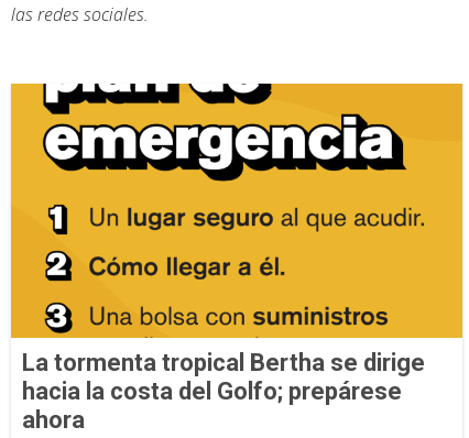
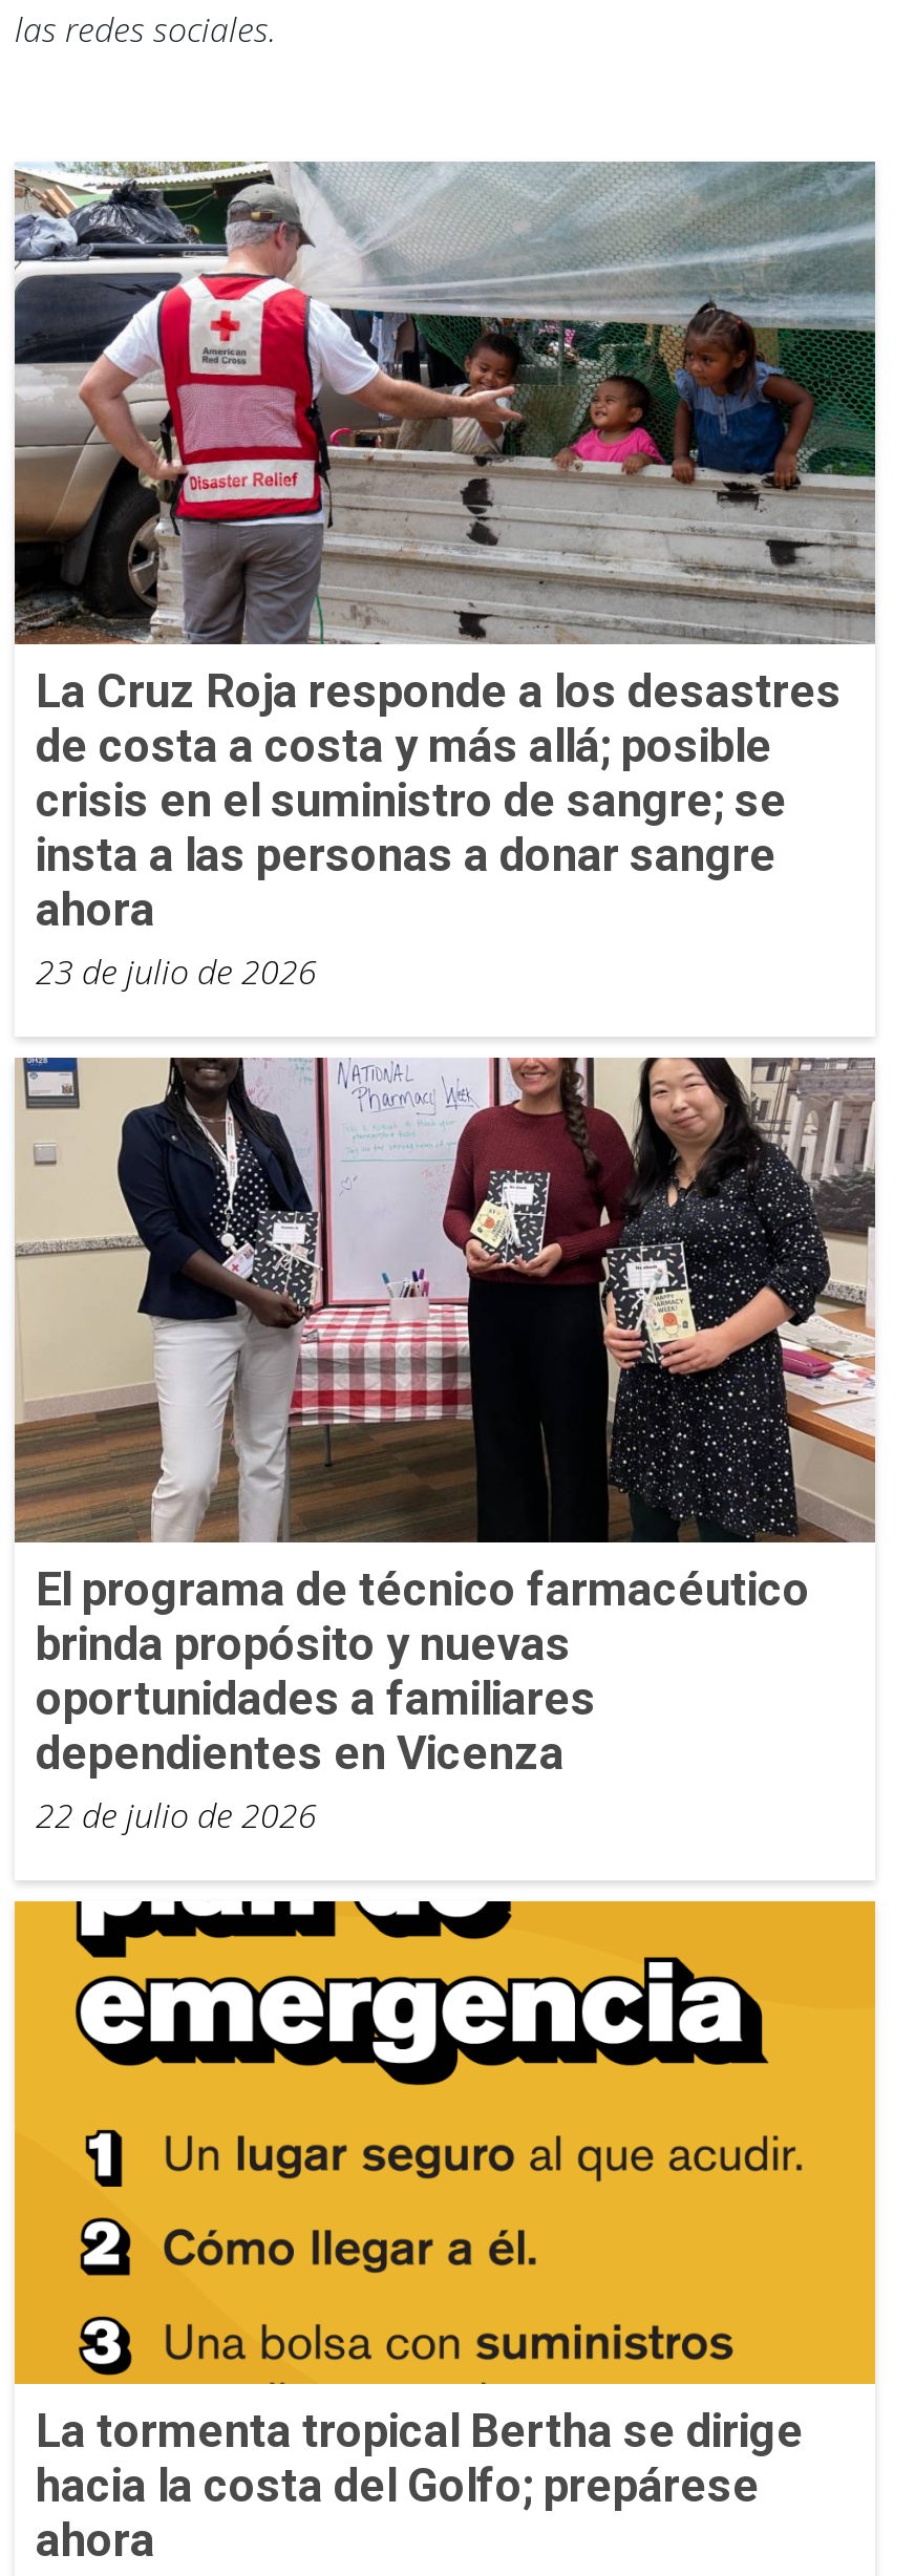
none -> [13,159,877,995] [image] | La Cruz Roja responde a los desastres | de costa a costa y más allá; posible | crisis en el suministro de sangre; se | insta a las personas a donar sangre | ahora | 23 de julio de 2026
none -> [13,1056,877,1838] [image] | El programa de técnico farmacéutico | brinda propósito y nuevas | oportunidades a familiares | dependientes en Vicenza | 22 de julio de 2026

